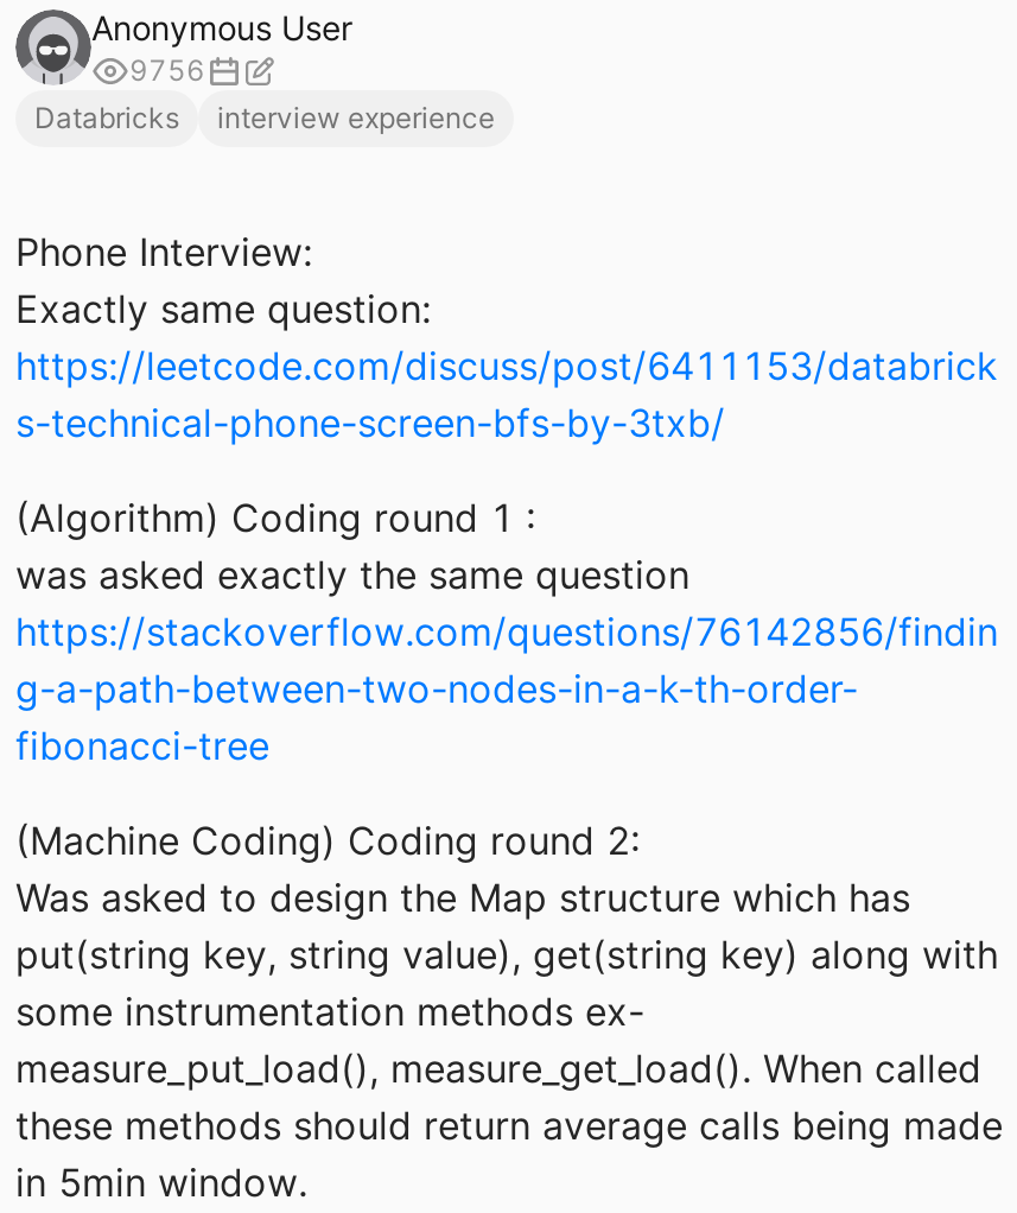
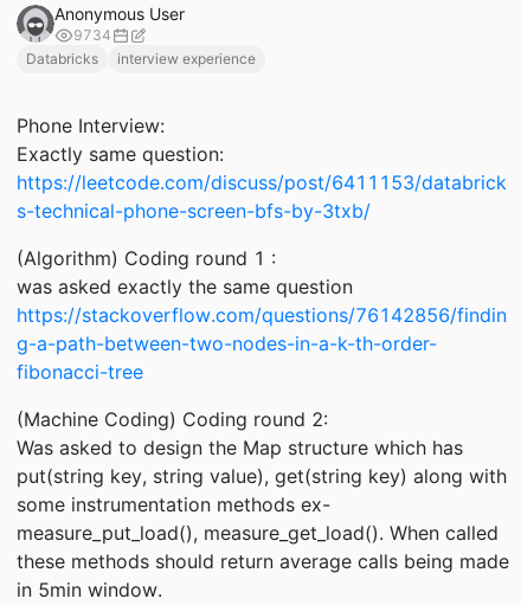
[129,52,205,88] 9756 -> [73,26,111,44] 9734

